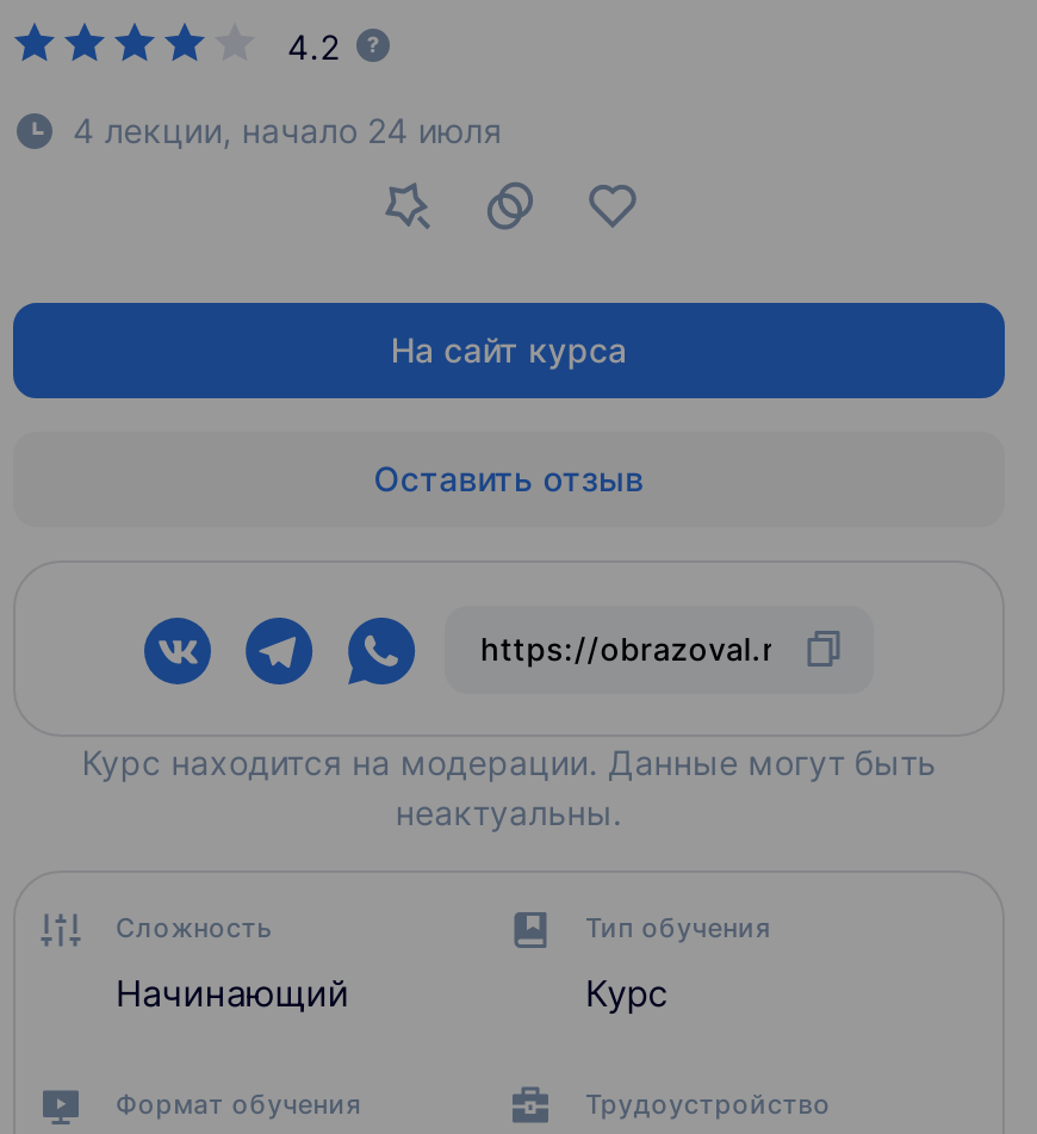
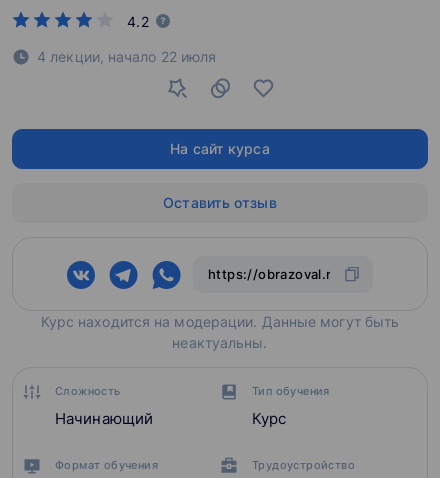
[73,110,502,150] 4 лекции, начало 24 июля -> [37,48,216,65] 4 лекции, начало 22 июля

